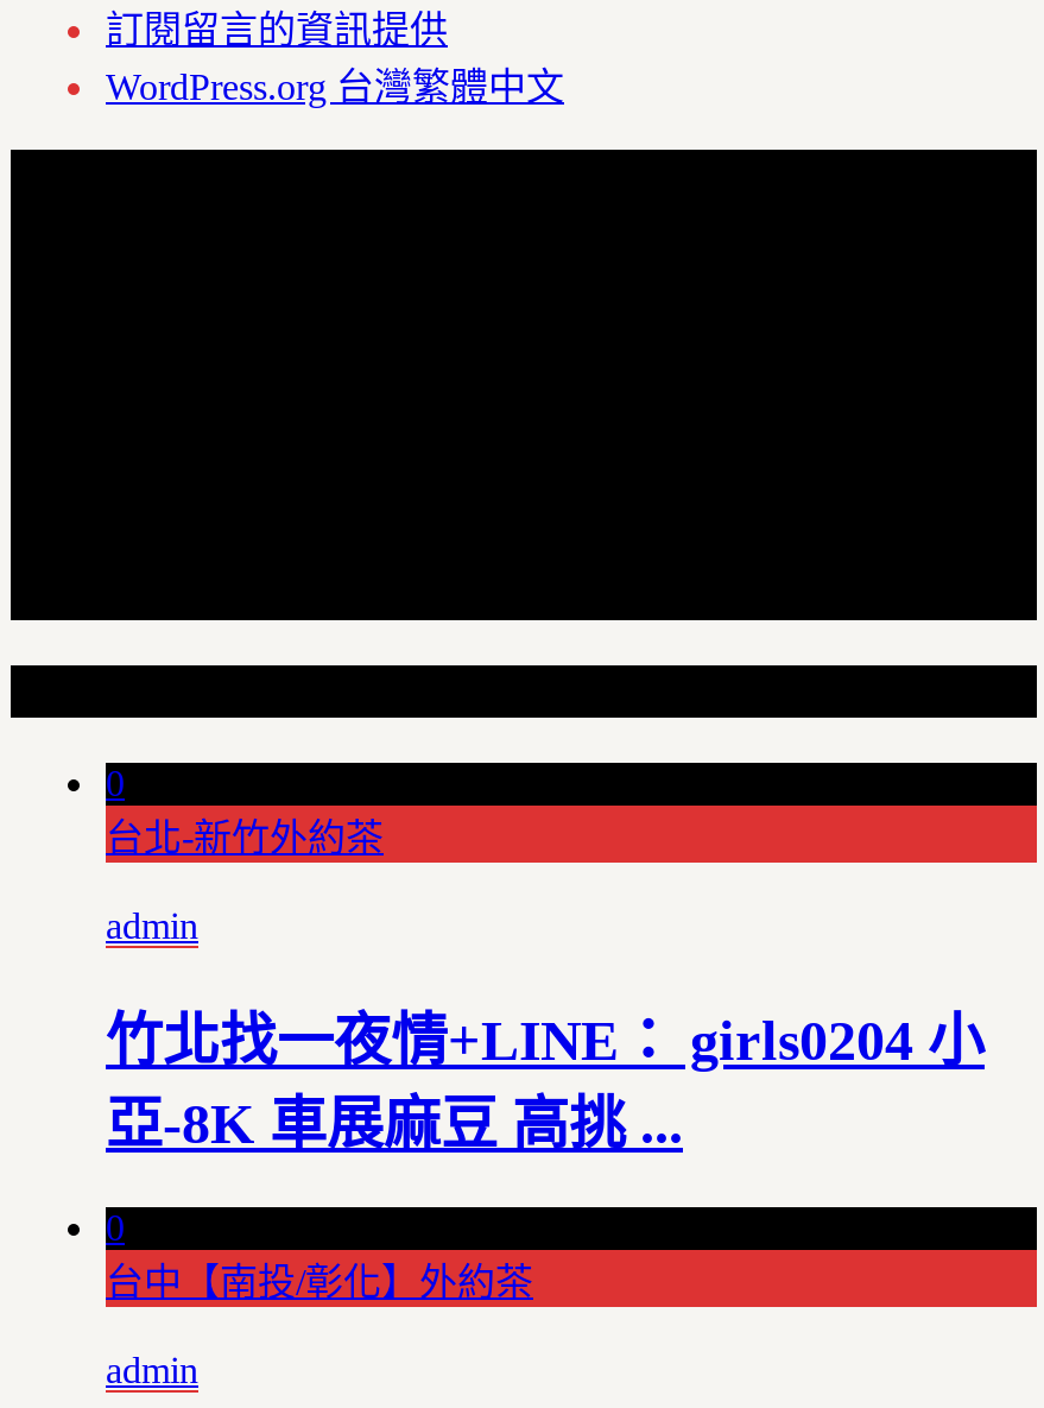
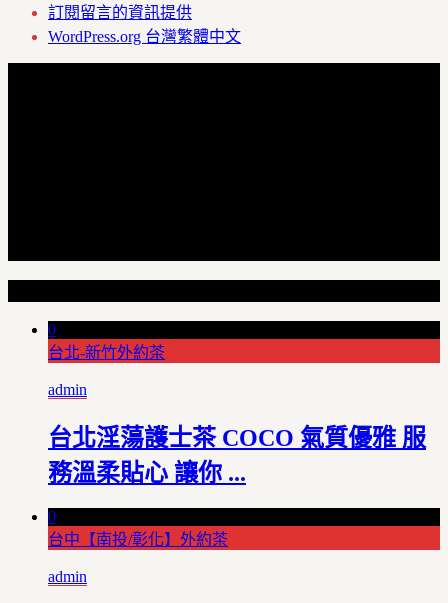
[106,1011,985,1156] 竹北找一夜情+LINE： girls0204 小 | 亞-8K 車展麻豆 高挑 ... -> [48,425,426,486] 台北淫蕩護士茶 COCO 氣質優雅 服 | 務溫柔貼心 讓你 ...

